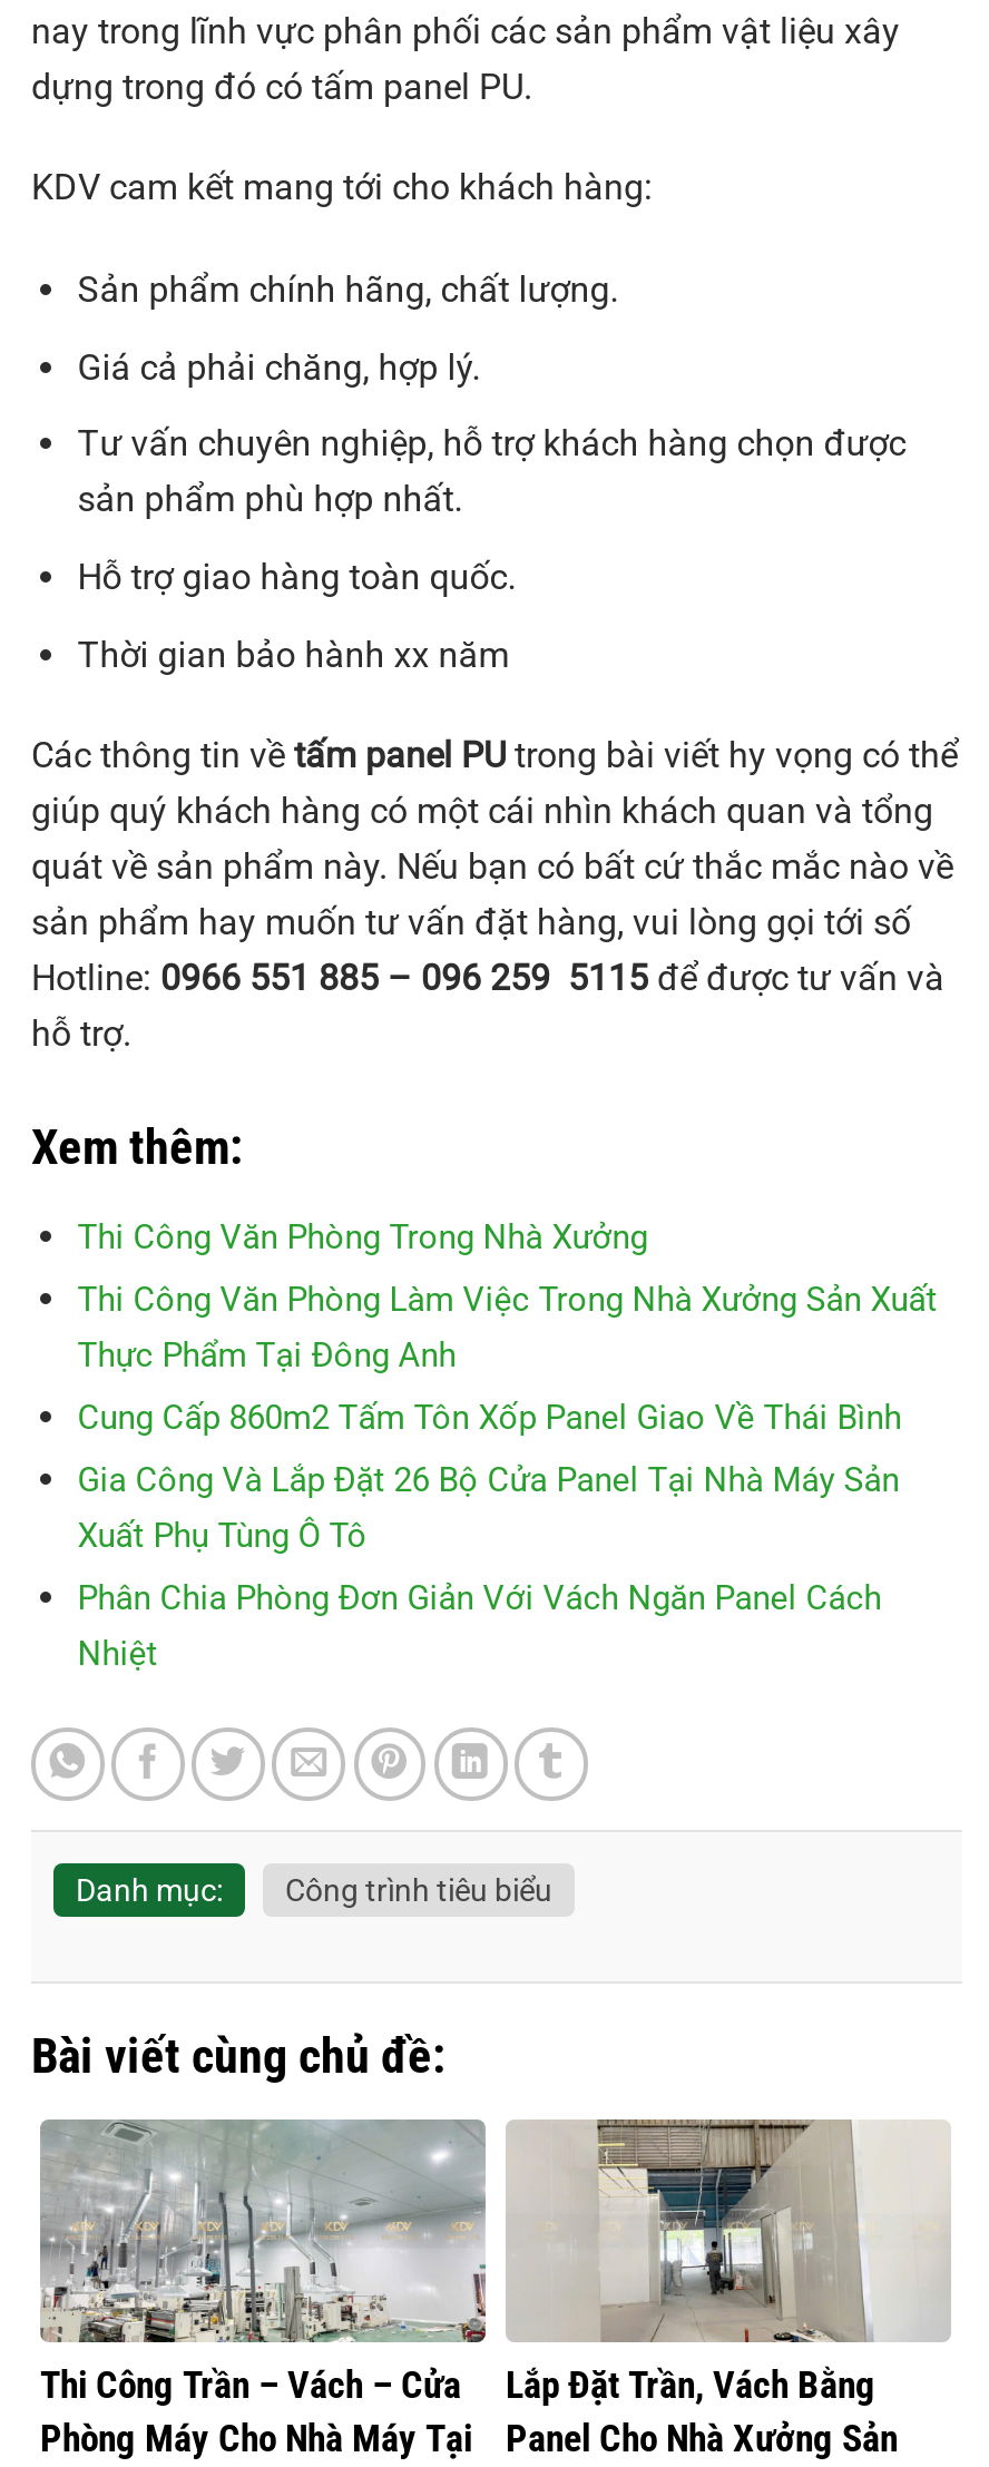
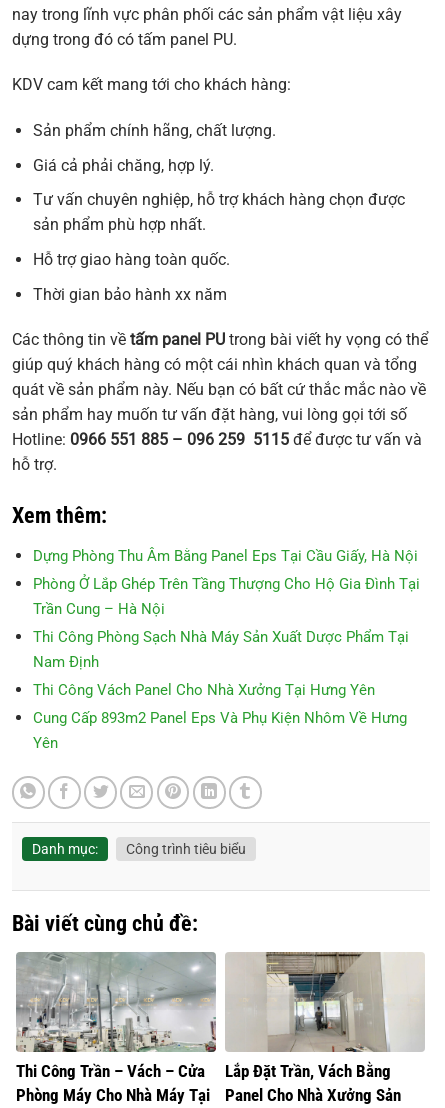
[78,1218,648,1258] Thi Công Văn Phòng Trong Nhà Xưởng -> [33,547,418,565] Dựng Phòng Thu Âm Bằng Panel Eps Tại Cầu Giấy, Hà Nội
[78,1280,937,1376] Thi Công Văn Phòng Làm Việc Trong Nhà Xưởng Sản Xuất | Thực Phẩm Tại Đông Anh -> [33,575,420,618] Phòng Ở Lắp Ghép Trên Tầng Thượng Cho Hộ Gia Đình Tại | Trần Cung – Hà Nội
[78,1398,902,1438] Cung Cấp 860m2 Tấm Tôn Xốp Panel Giao Về Thái Bình -> [33,628,409,671] Thi Công Phòng Sạch Nhà Máy Sản Xuất Dược Phẩm Tại | Nam Định
[78,1461,899,1556] Gia Công Và Lắp Đặt 26 Bộ Cửa Panel Tại Nhà Máy Sản | Xuất Phụ Tùng Ô Tô -> [33,681,375,699] Thi Công Vách Panel Cho Nhà Xưởng Tại Hưng Yên
[78,1579,882,1674] Phân Chia Phòng Đơn Giản Với Vách Ngăn Panel Cách | Nhiệt -> [33,709,407,752] Cung Cấp 893m2 Panel Eps Và Phụ Kiện Nhôm Về Hưng | Yên

